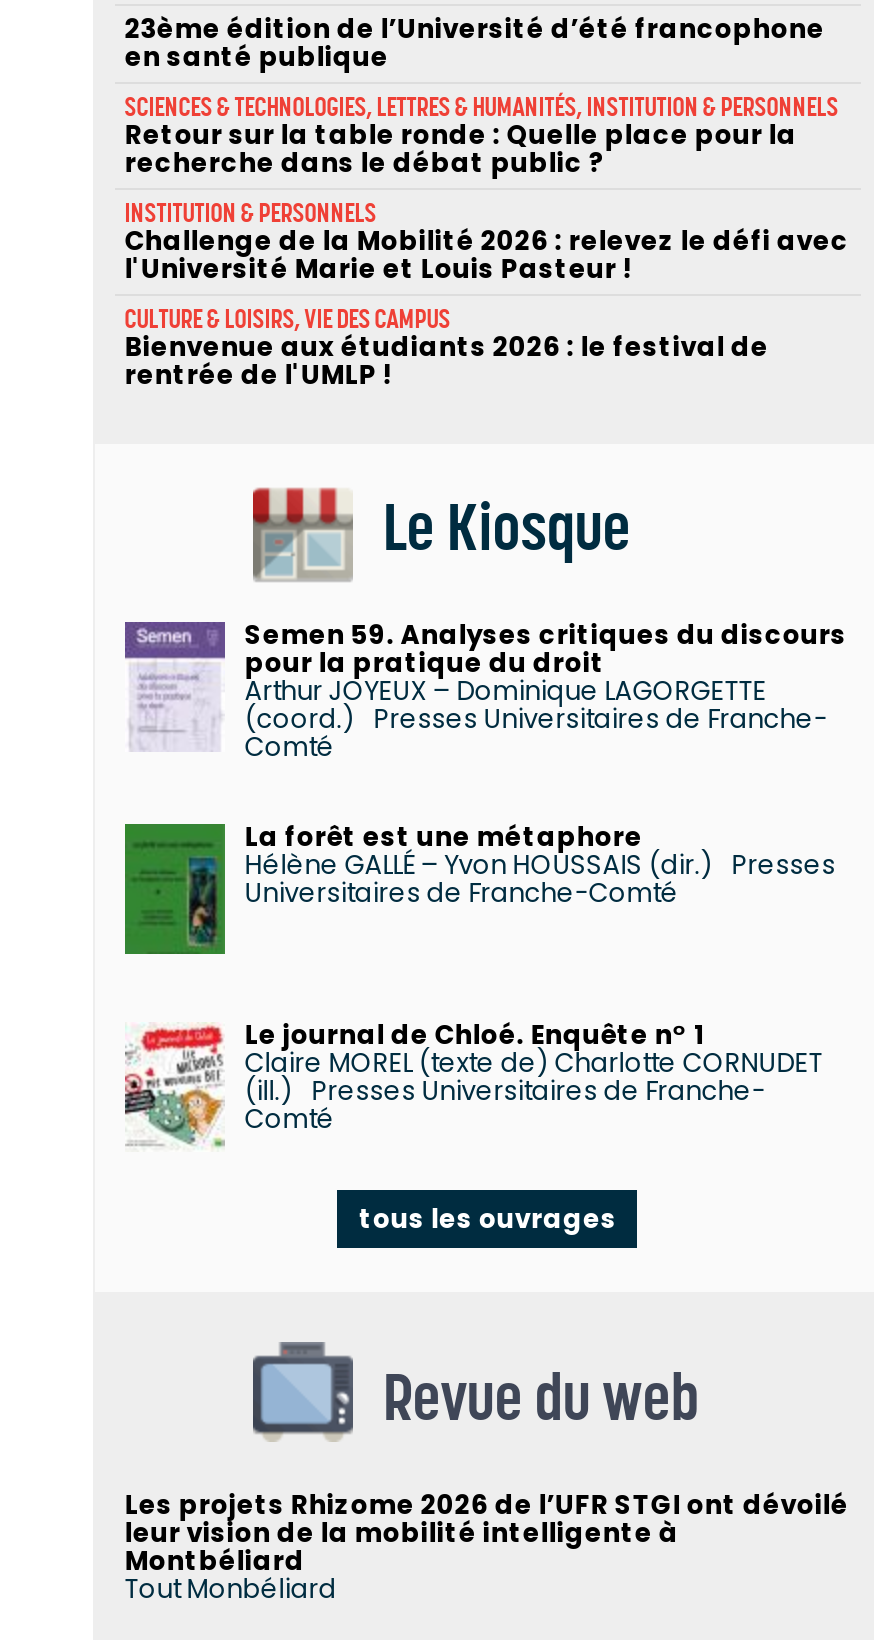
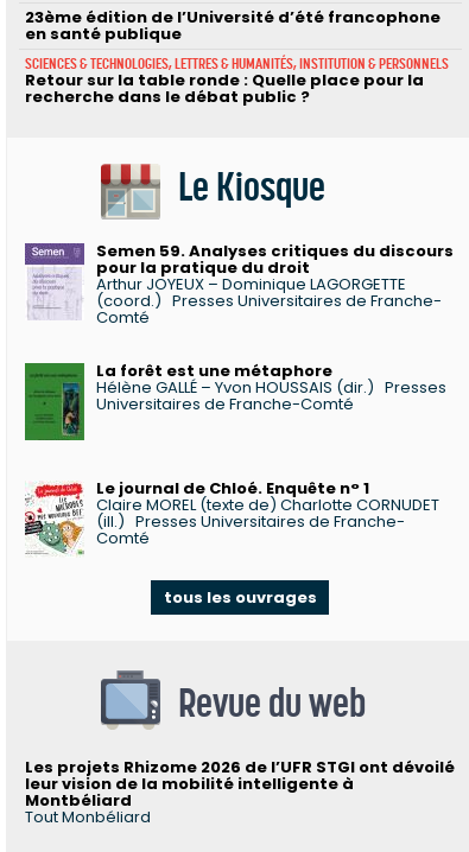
[125,197,849,393] INSTITUTION & PERSONNELS | Challenge de la Mobilité 2026 : relevez le défi avec | l'Université Marie et Louis Pasteur ! | CULTURE & LOISIRS, VIE DES CAMPUS | Bienvenue aux étudiants 2026 : le festival de | rentrée de l'UMLP ! -> none

